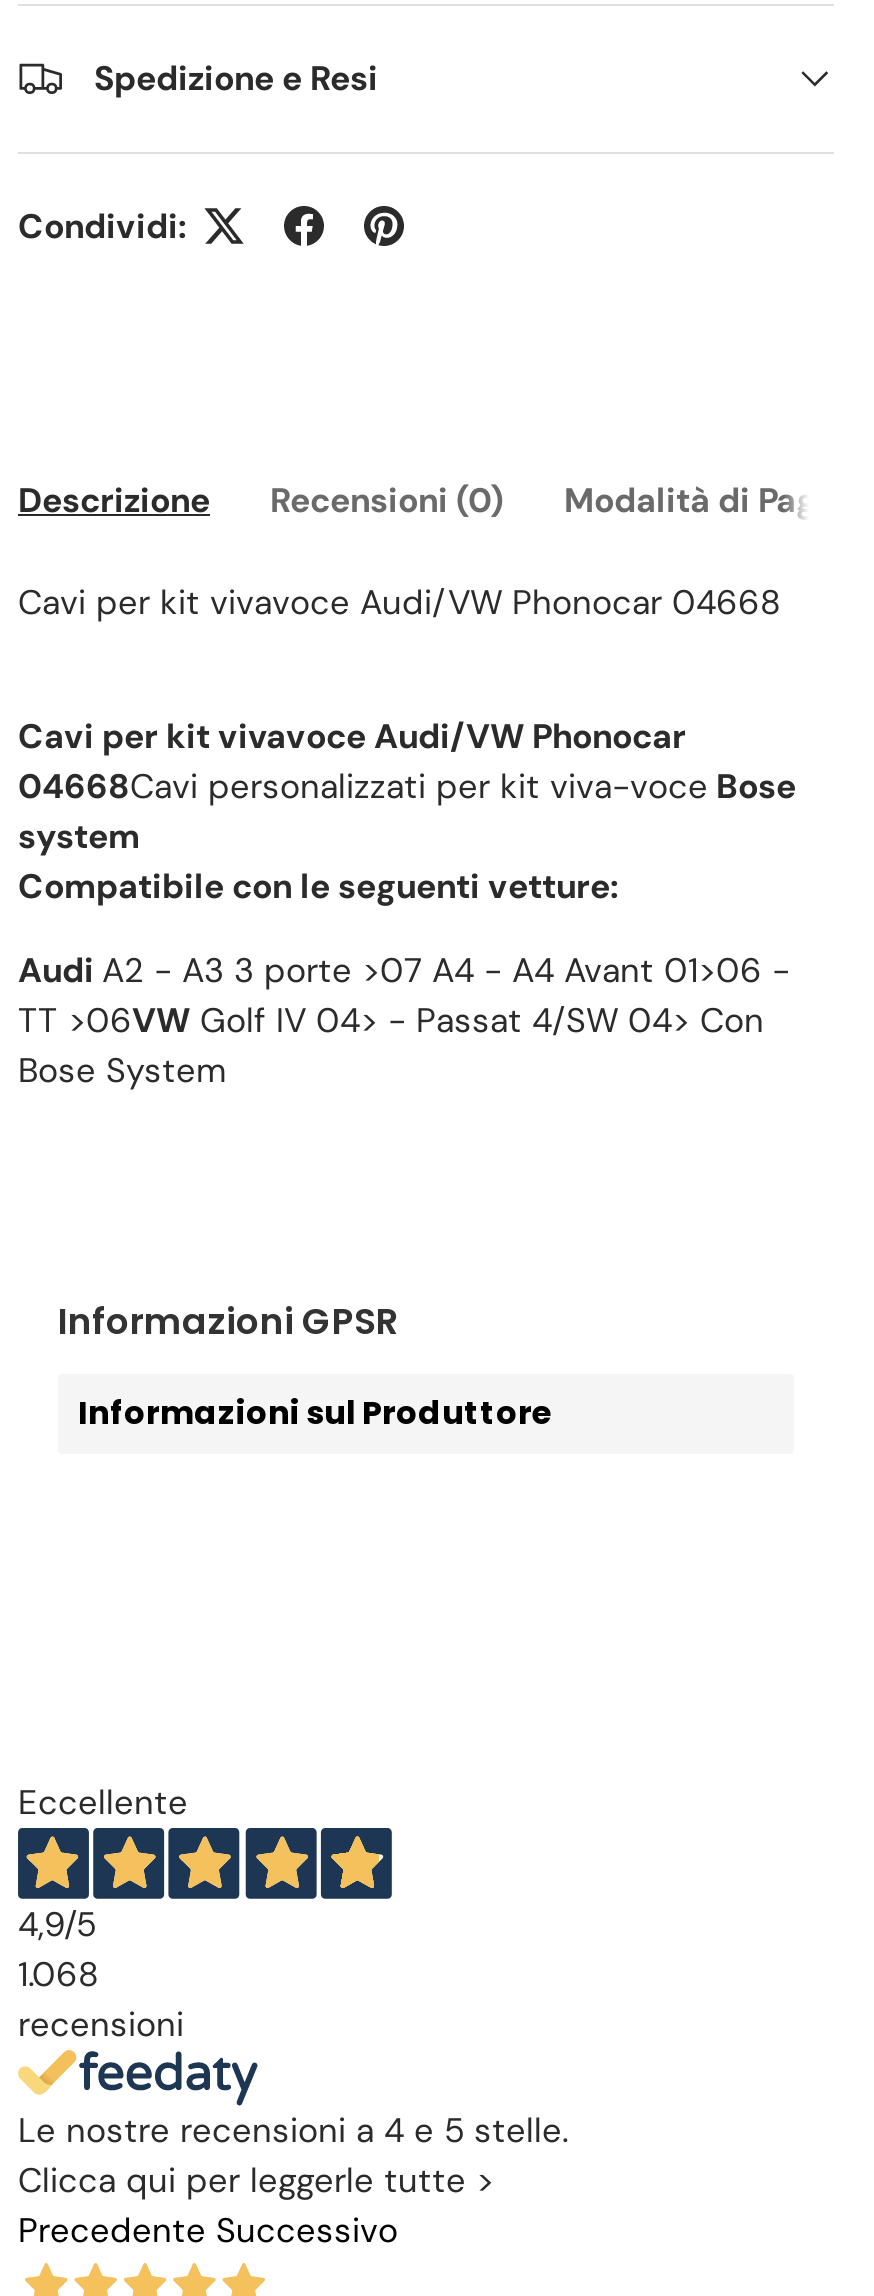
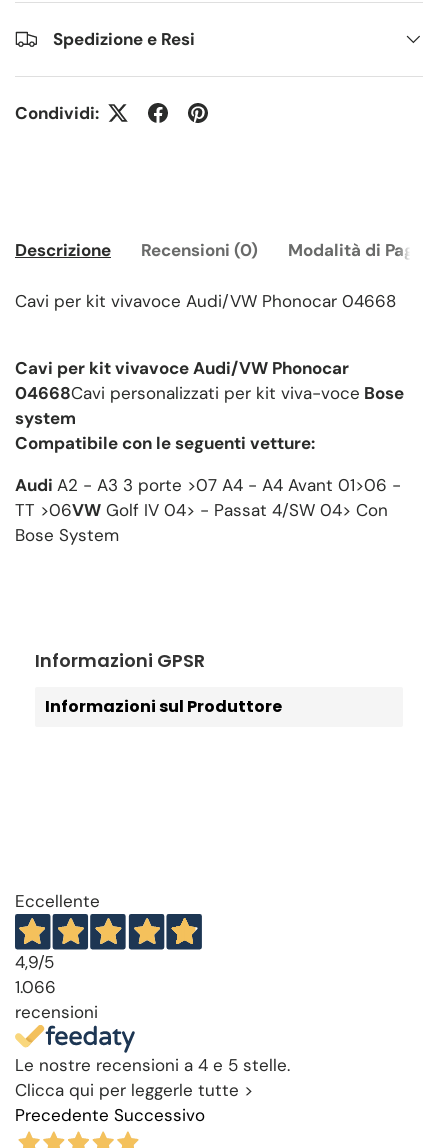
[18,1952,98,1996] 1.068 -> [15,976,56,998] 1.066

